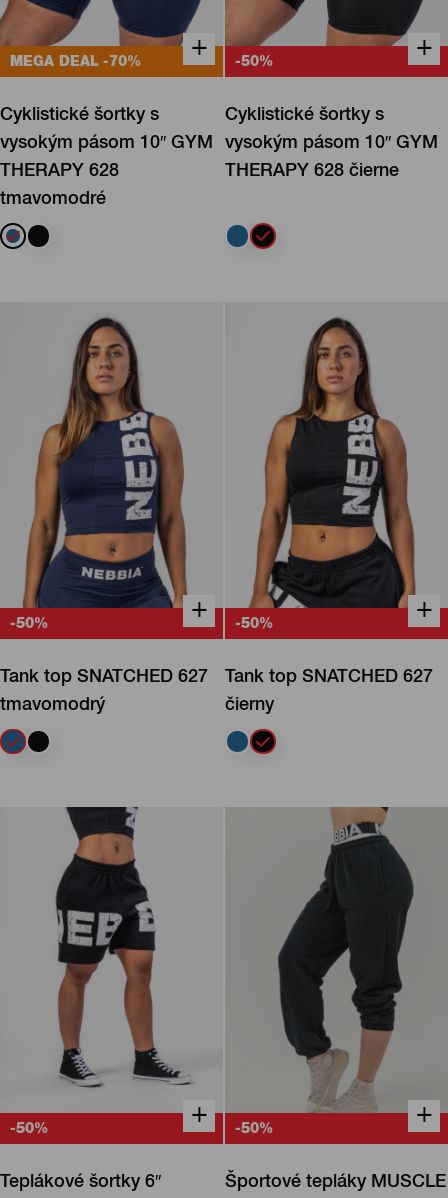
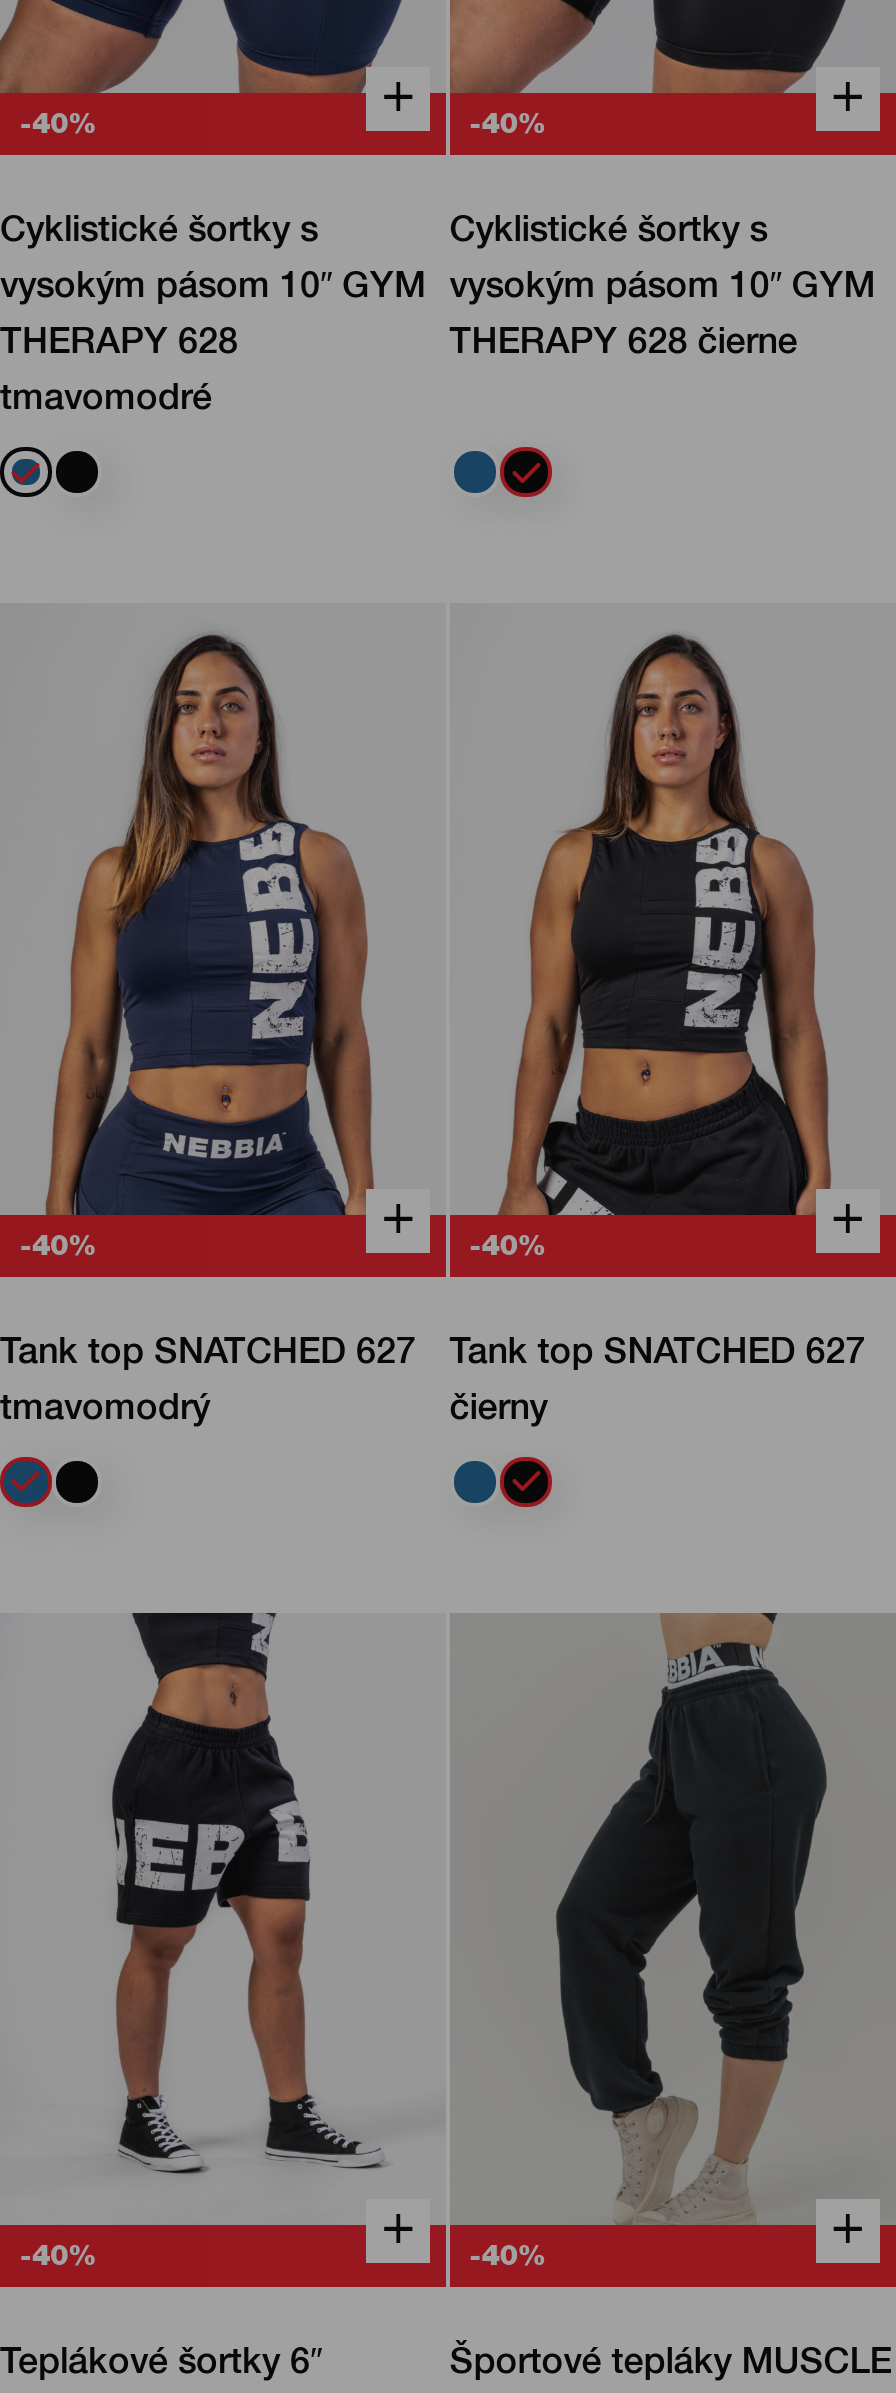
[10,56,141,70] MEGA DEAL -70% -> [20,113,96,141] -40%
[235,56,273,70] -50% -> [470,113,546,141] -40%
[10,618,48,632] -50% -> [20,1235,96,1263] -40%
[235,618,273,632] -50% -> [470,1235,546,1263] -40%
[10,1123,48,1137] -50% -> [20,2244,96,2272] -40%
[235,1123,273,1137] -50% -> [470,2244,546,2272] -40%

